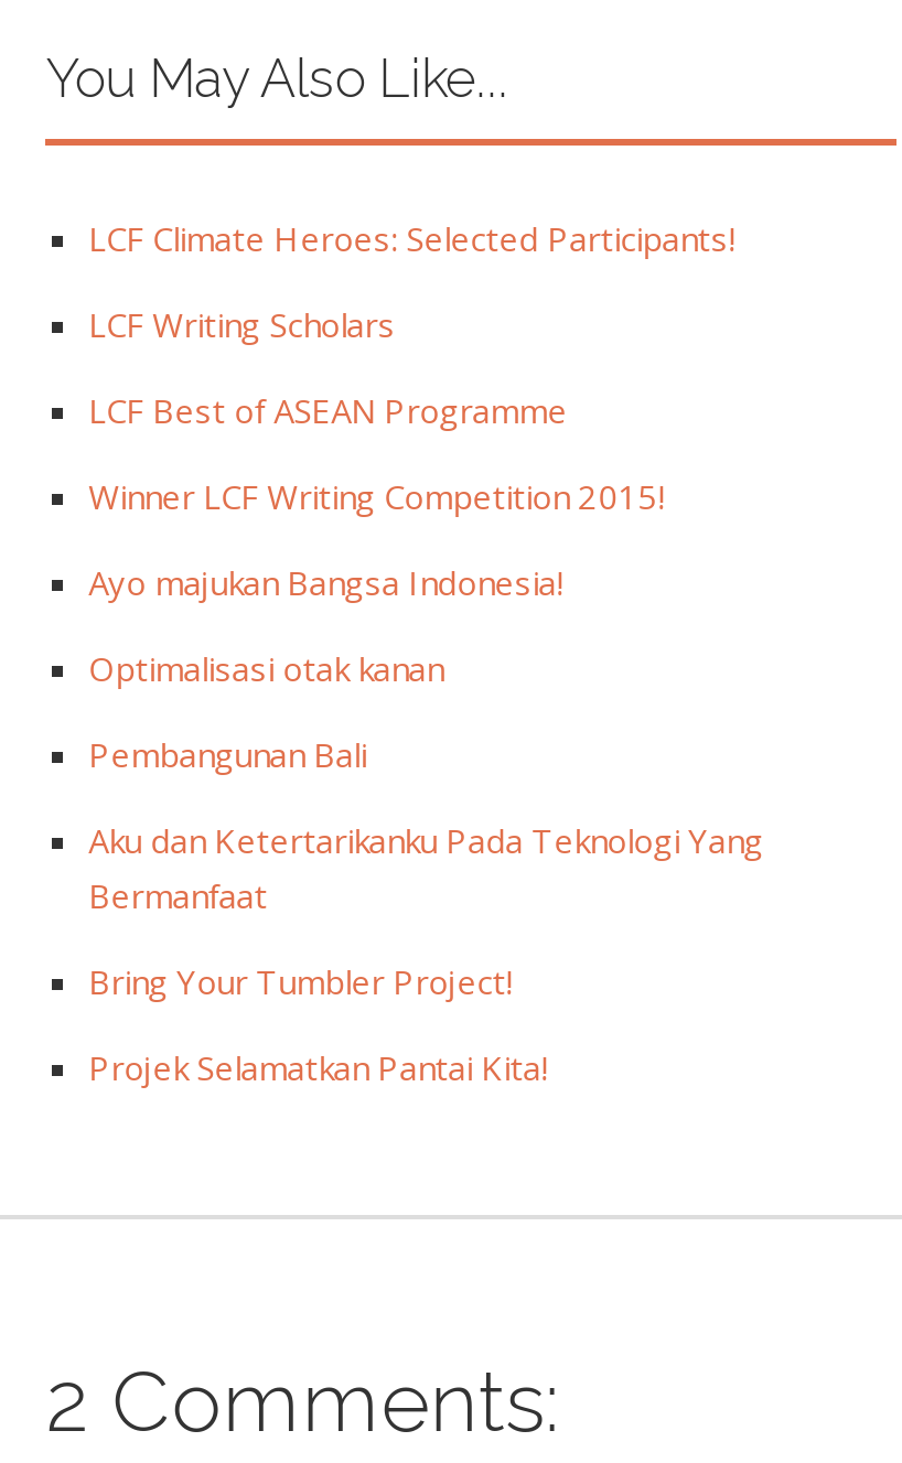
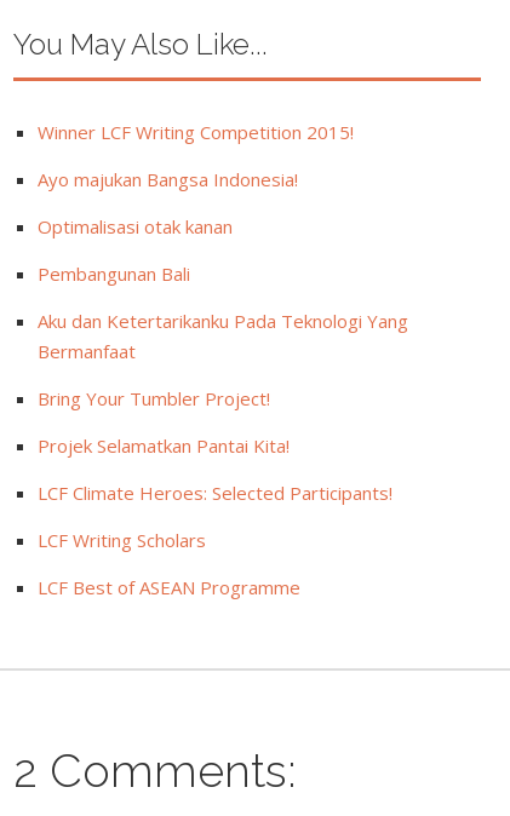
moved [88,216,735,432] -> [37,481,392,599]: LCF Climate Heroes: Selected Participants! | LCF Writing Scholars | LCF Best of ASEAN Programme
moved [88,474,763,1089] -> [37,120,408,458]: Winner LCF Writing Competition 2015! | Ayo majukan Bangsa Indonesia! | Optimalisasi otak kanan | Pembangunan Bali | Aku dan Ketertarikanku Pada Teknologi Yang | Bermanfaat | Bring Your Tumbler Project! | Projek Selamatkan Pantai Kita!

